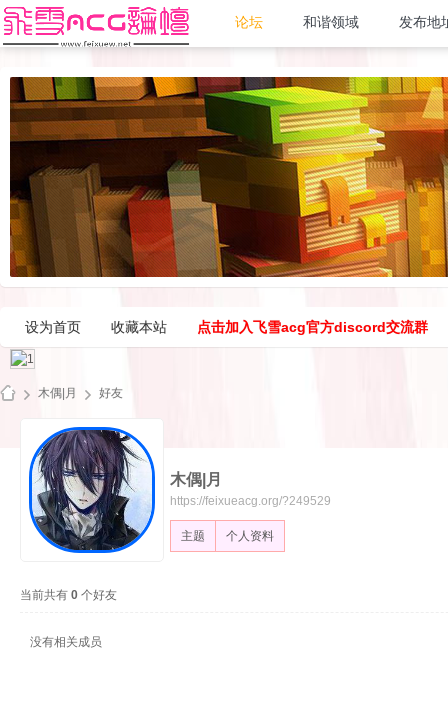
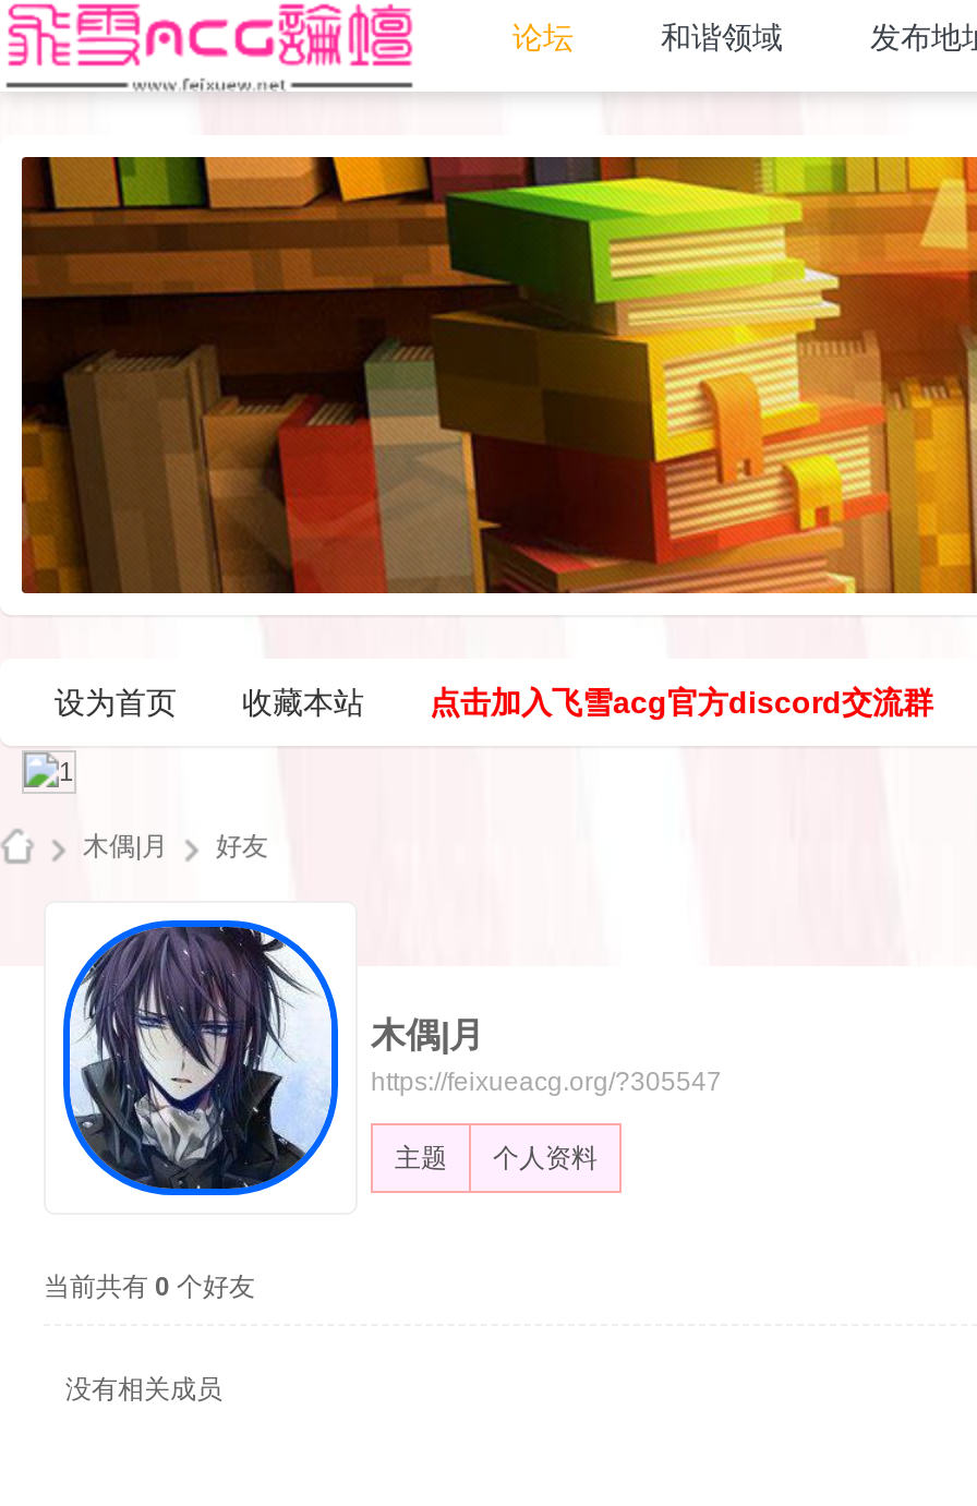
[170,494,331,508] https://feixueacg.org/?249529 -> [371,1067,722,1097] https://feixueacg.org/?305547

